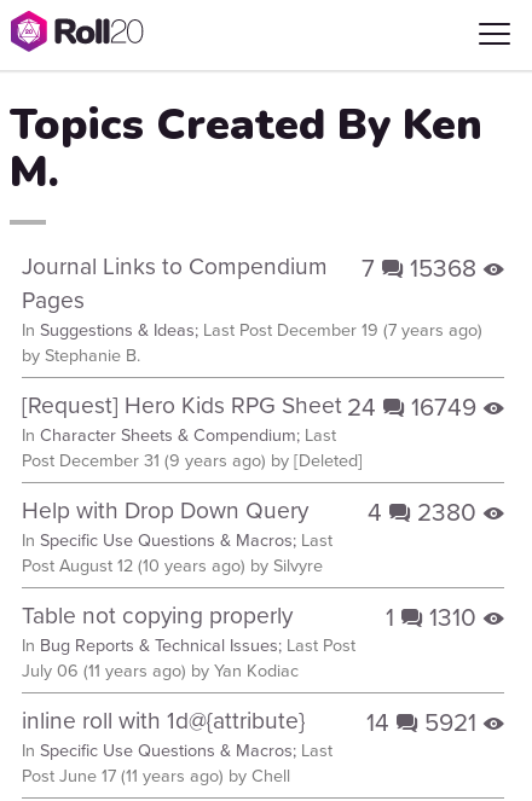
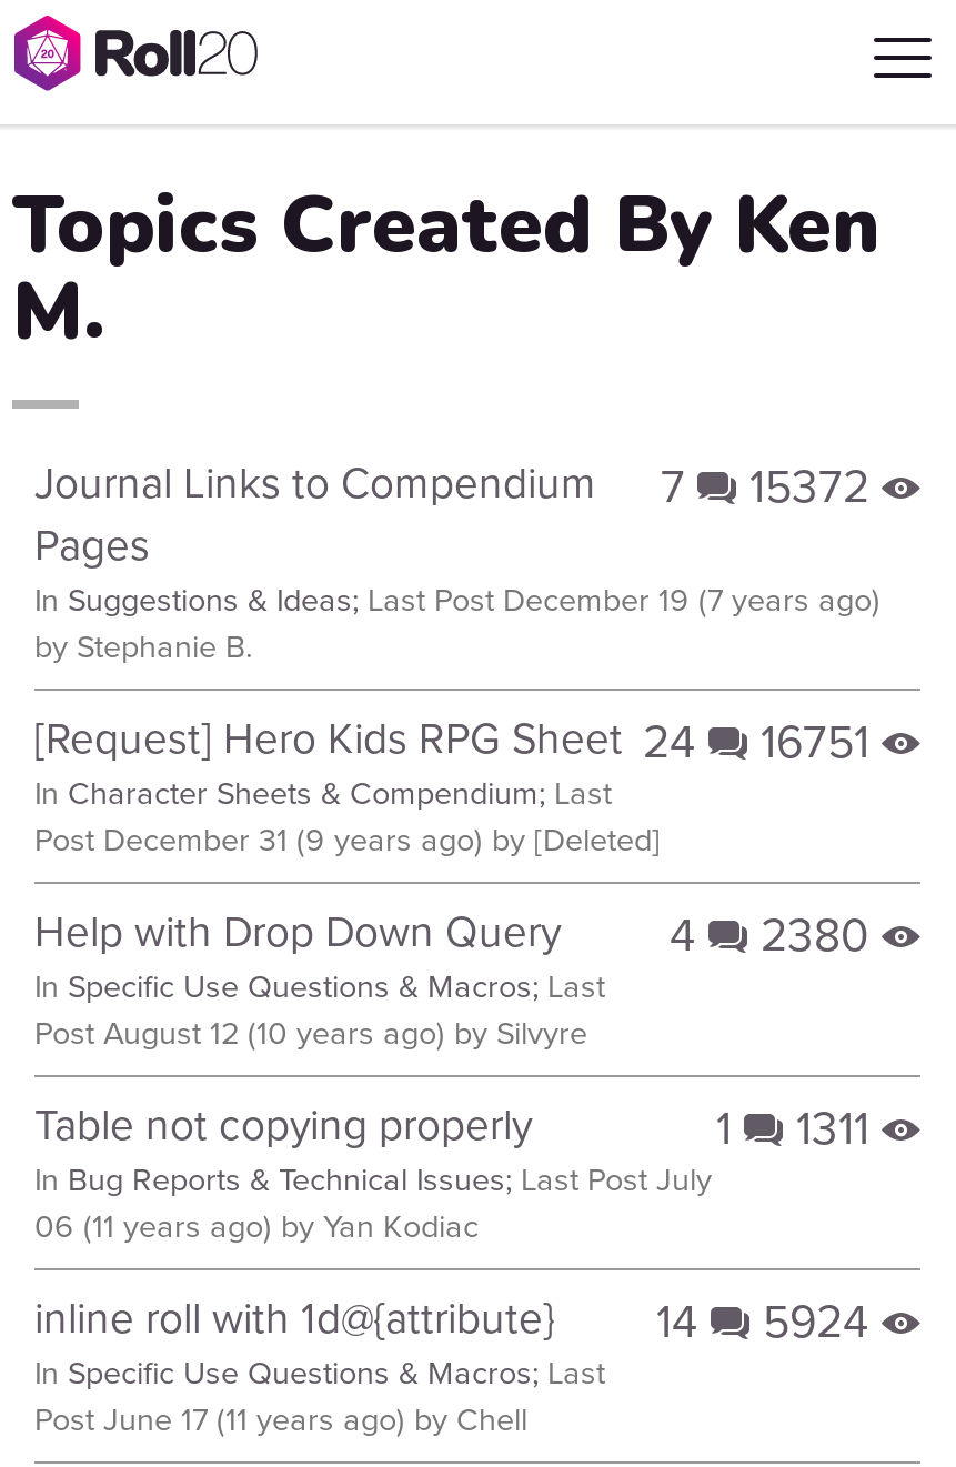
[22,249,504,285] Journal Links to Compendium 7 q 15368 E -> [34,451,920,520] Journal Links to Compendium 7 q 15372 E
[22,388,504,424] [Request] Hero Kids RPG Sheet 24 q 16749 E -> [34,706,920,775] [Request] Hero Kids RPG Sheet 24 q 16751 E
[386,599,504,634] 1 q 1310 E -> [716,1095,920,1162] 1 q 1311 E
[22,703,504,739] inline roll with 1d@{attribute} 14 q 5921 E -> [34,1286,920,1355] inline roll with 1d@{attribute} 14 q 5924 E

